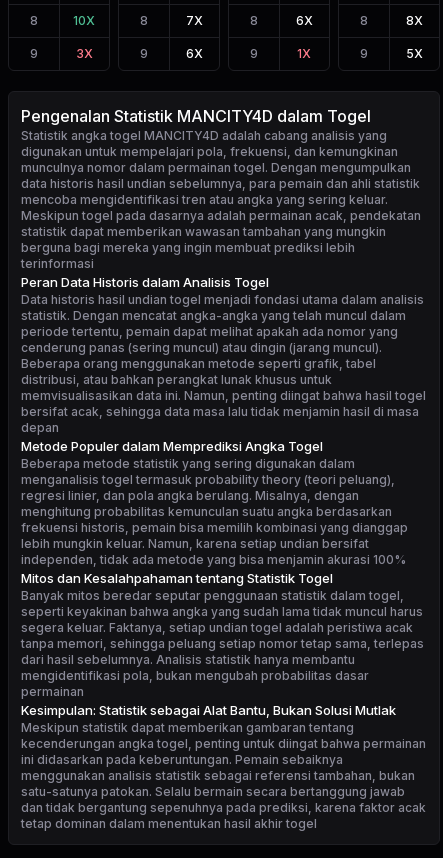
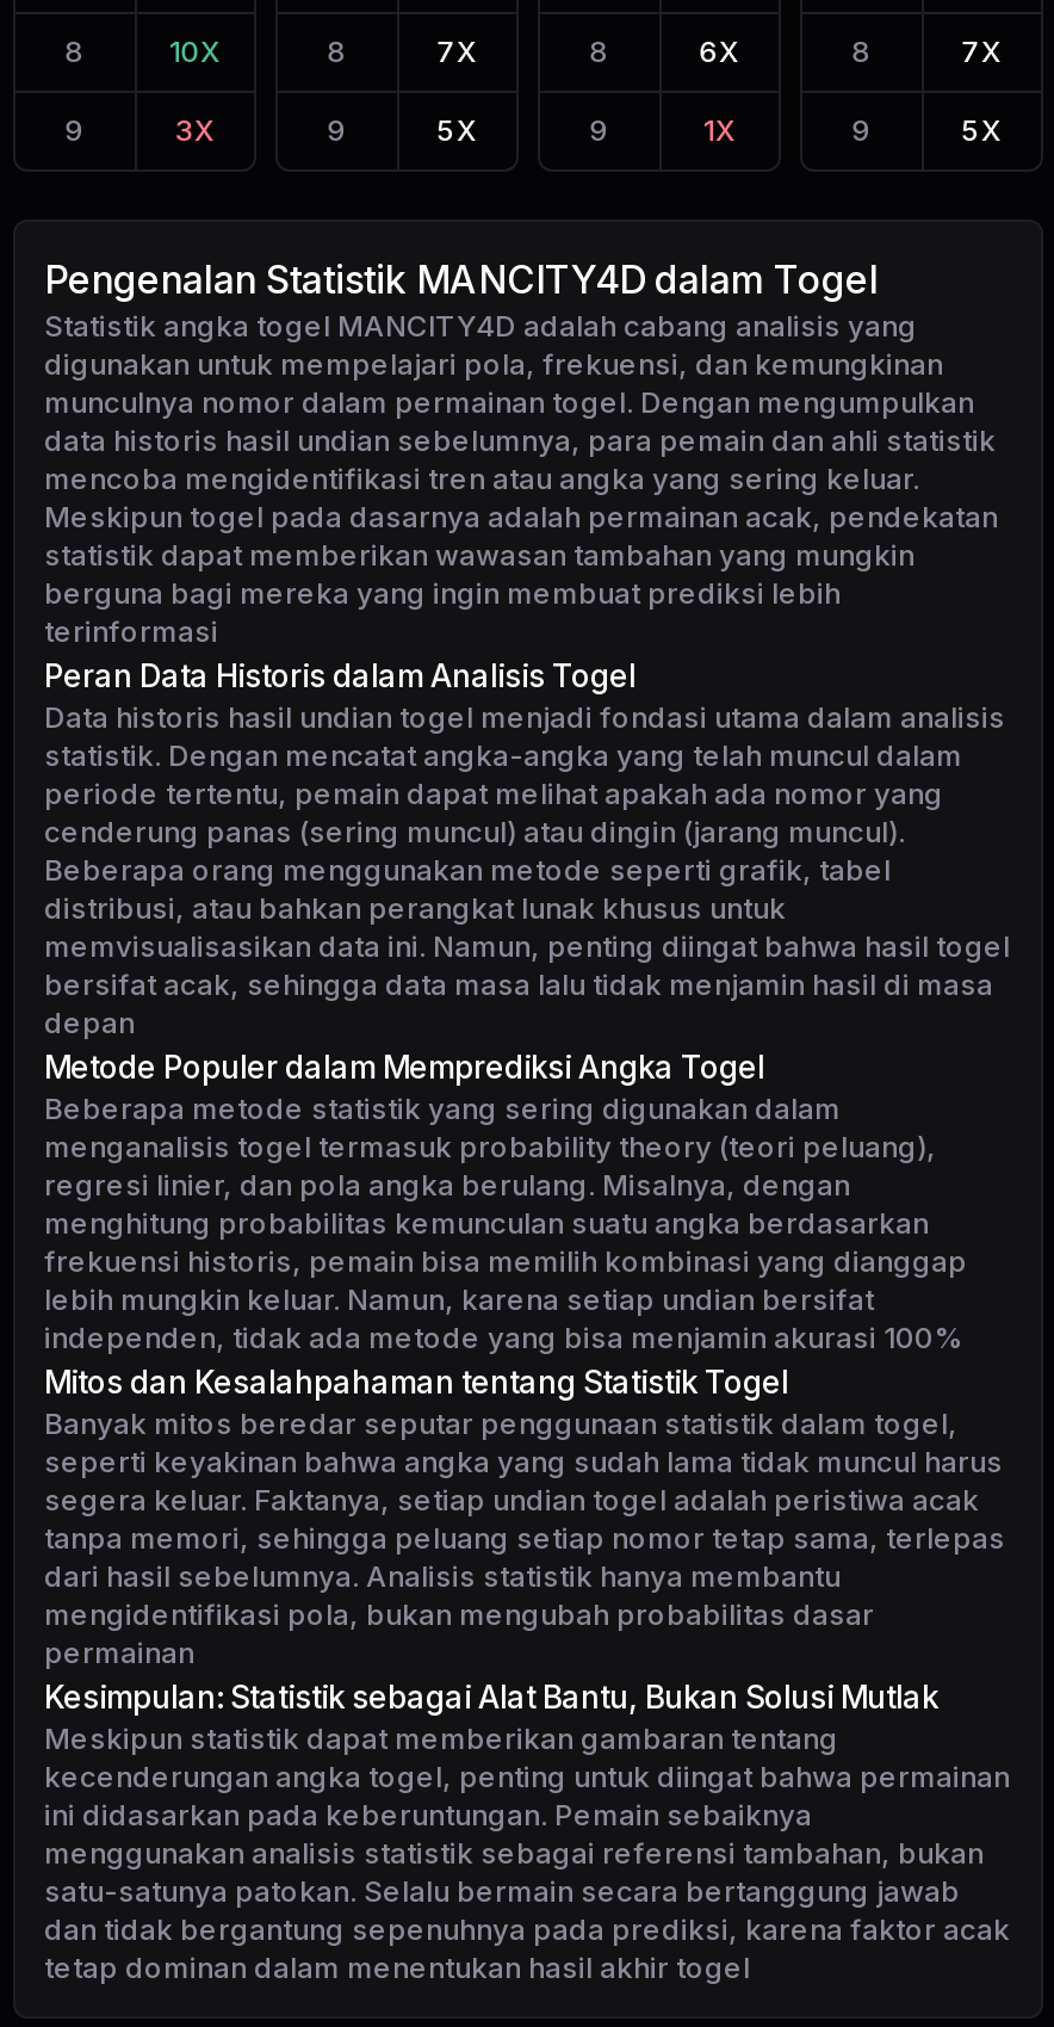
[406,13,423,28] 8X -> [962,33,1002,69] 7X
[186,46,203,61] 6X -> [437,112,478,148] 5X

